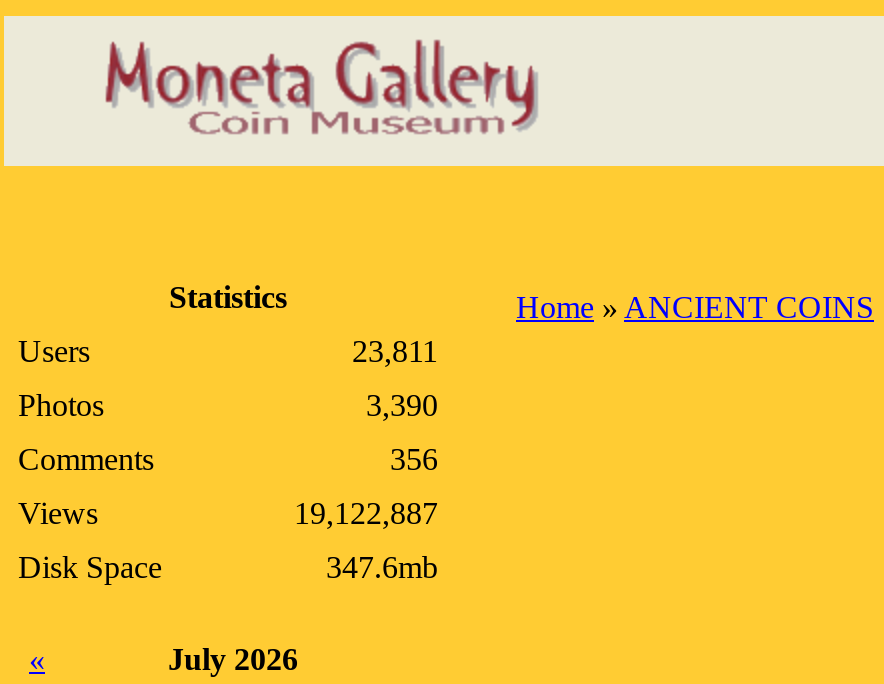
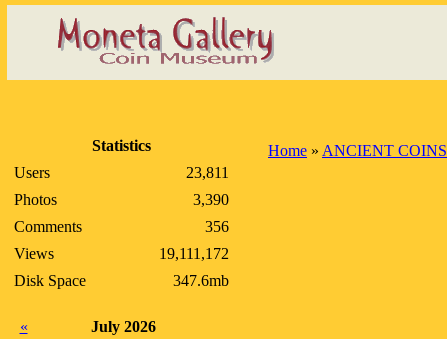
[294,496,438,530] 19,122,887 -> [159,245,229,262] 19,111,172

